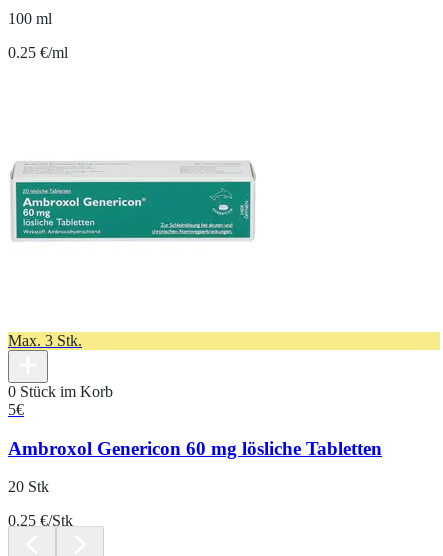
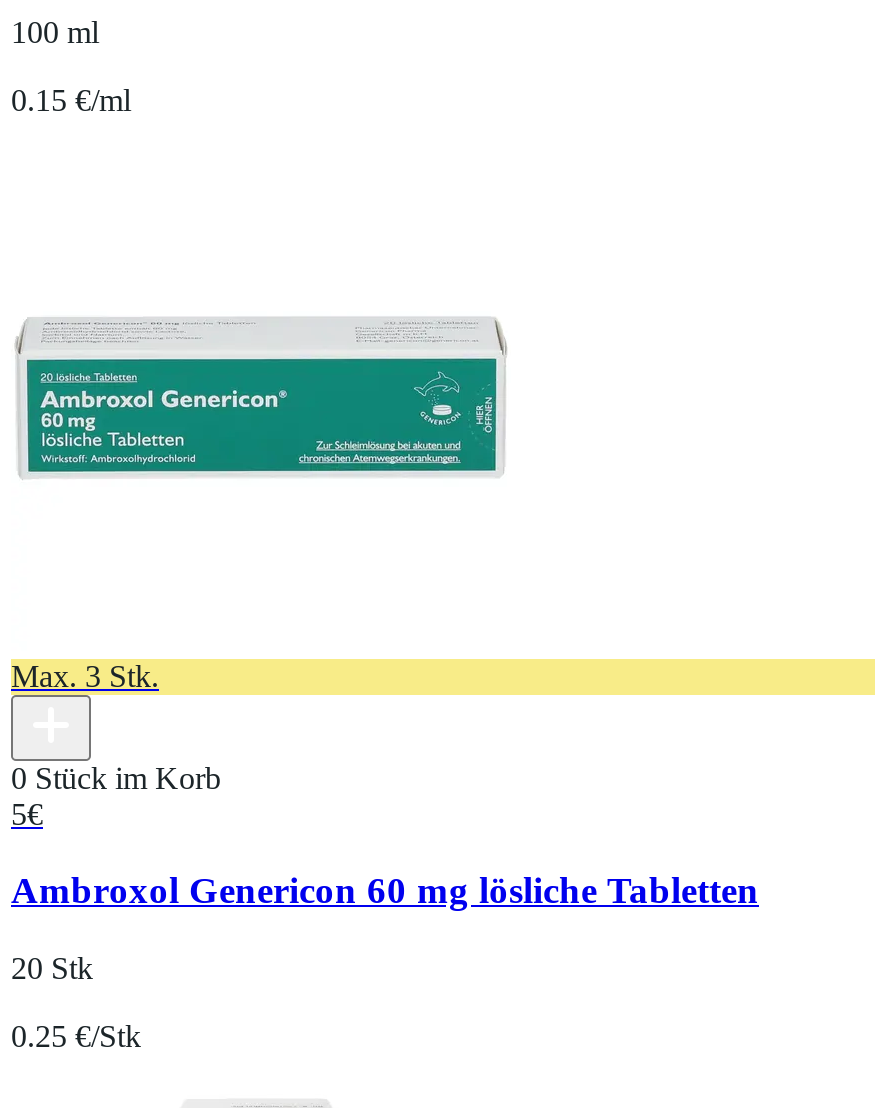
[8,44,68,61] 0.25 €/ml -> [11,82,131,116] 0.15 €/ml

